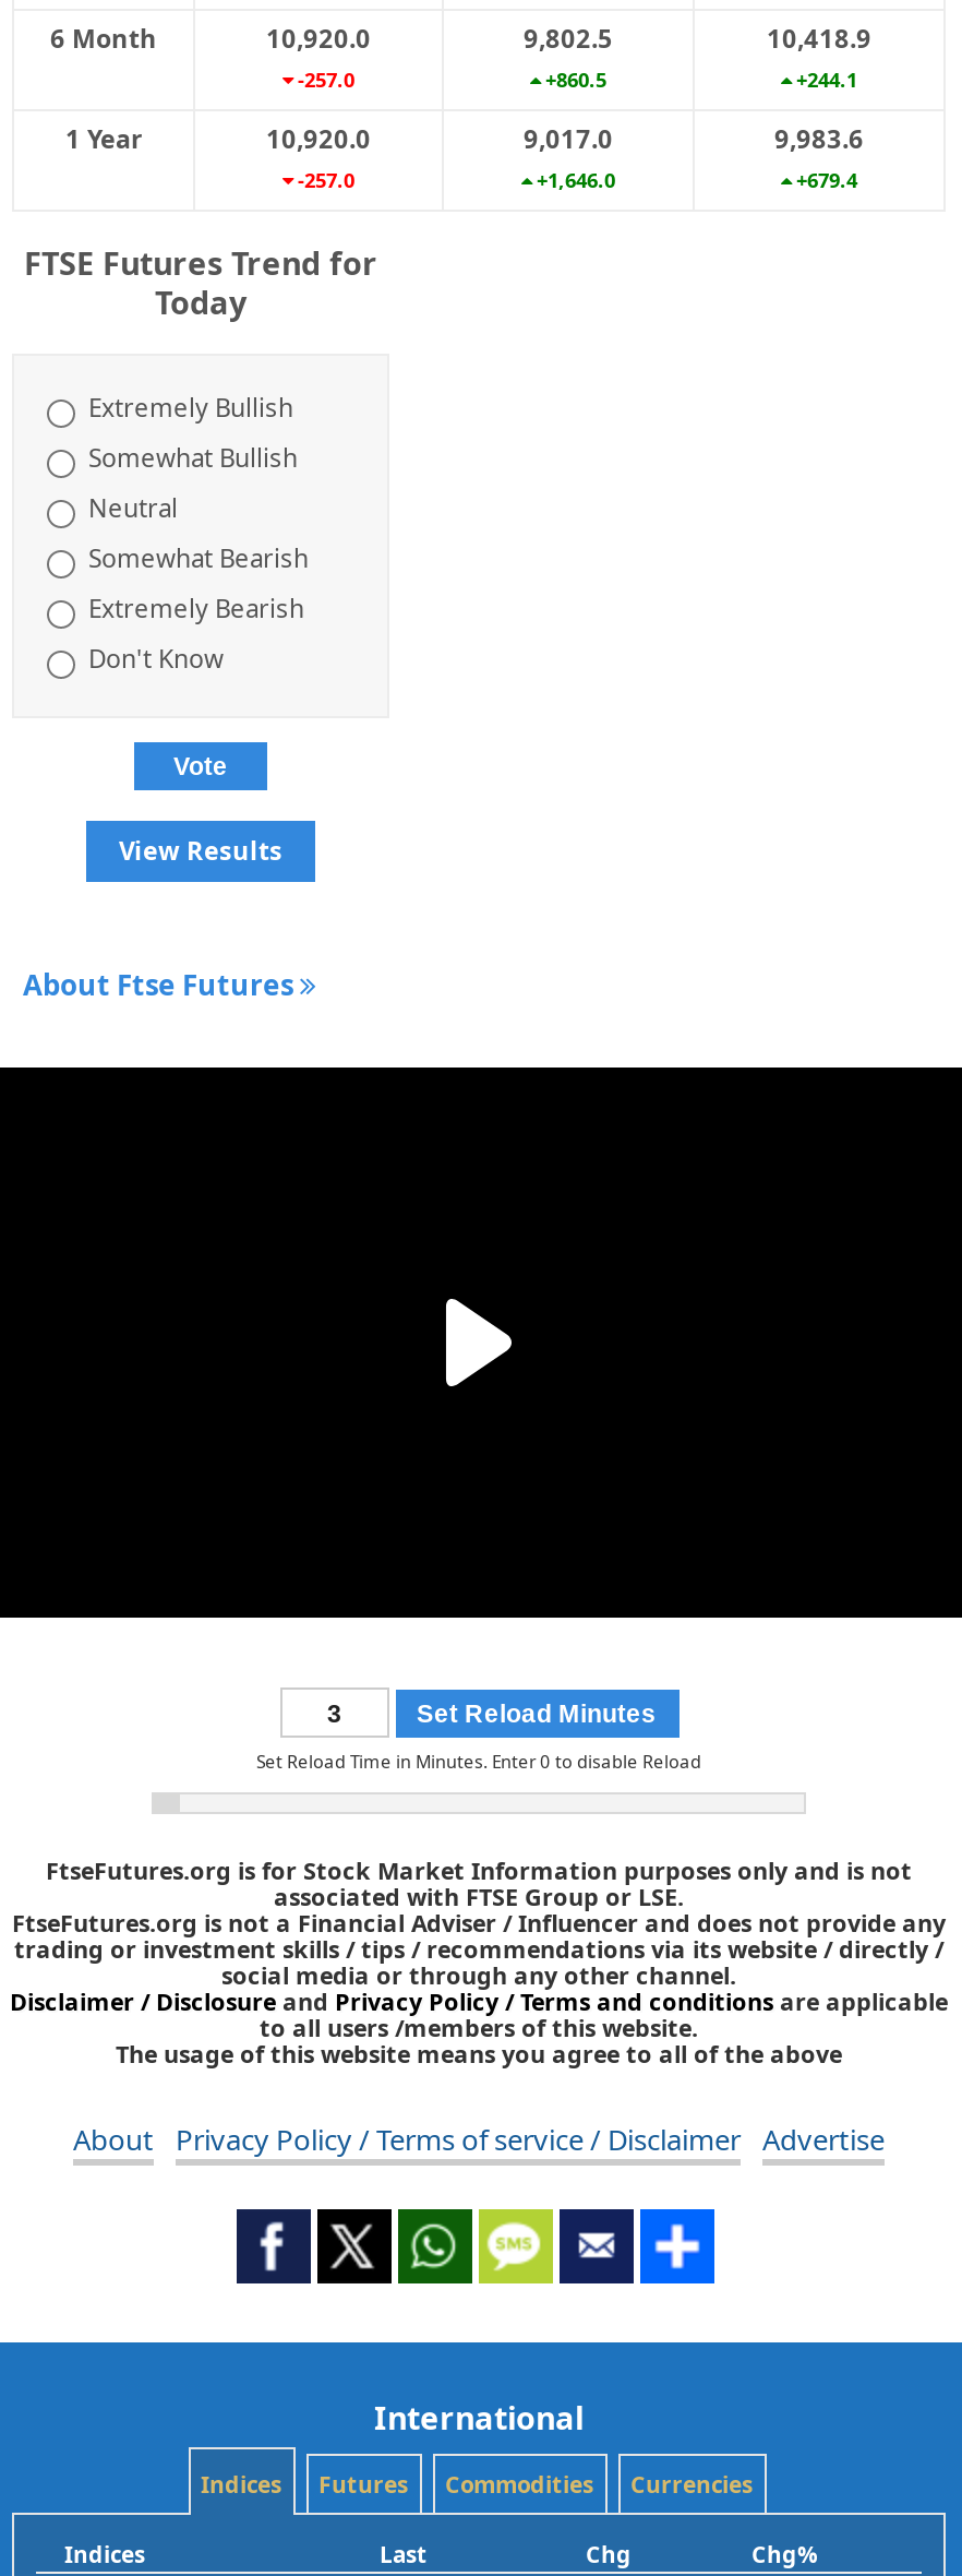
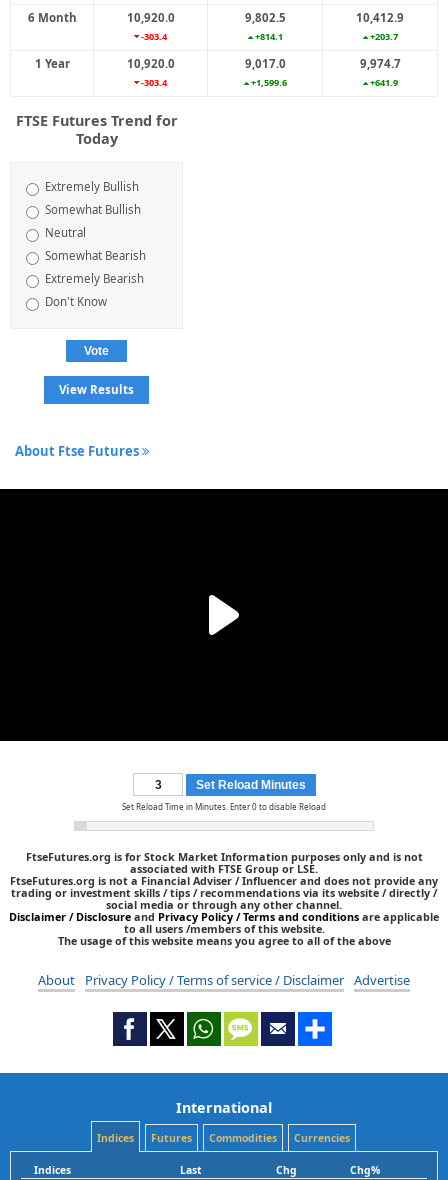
[767,21,871,54] 10,418.9 -> [356,10,404,25] 10,412.9
[293,65,354,93] -257.0 -> [139,30,167,43] -303.4
[541,65,606,93] +860.5 -> [252,30,282,43] +814.1
[792,65,857,93] +244.1 -> [367,30,397,43] +203.7
[774,122,864,154] 9,983.6 -> [359,56,400,71] 9,974.7
[293,165,354,194] -257.0 -> [139,76,167,89] -303.4
[532,165,615,194] +1,646.0 -> [248,76,286,89] +1,599.6
[792,165,857,194] +679.4 -> [367,76,397,89] +641.9

